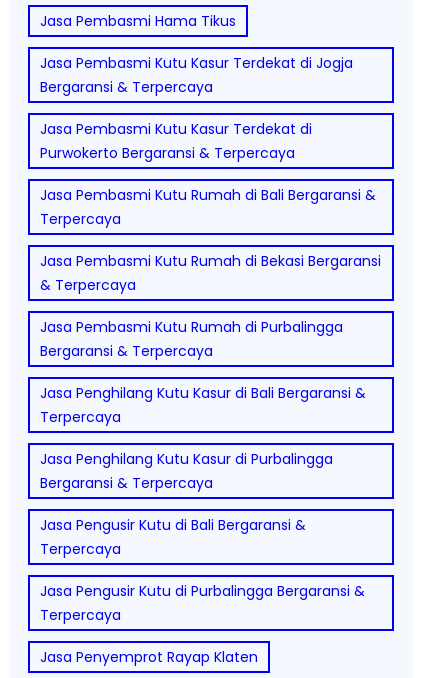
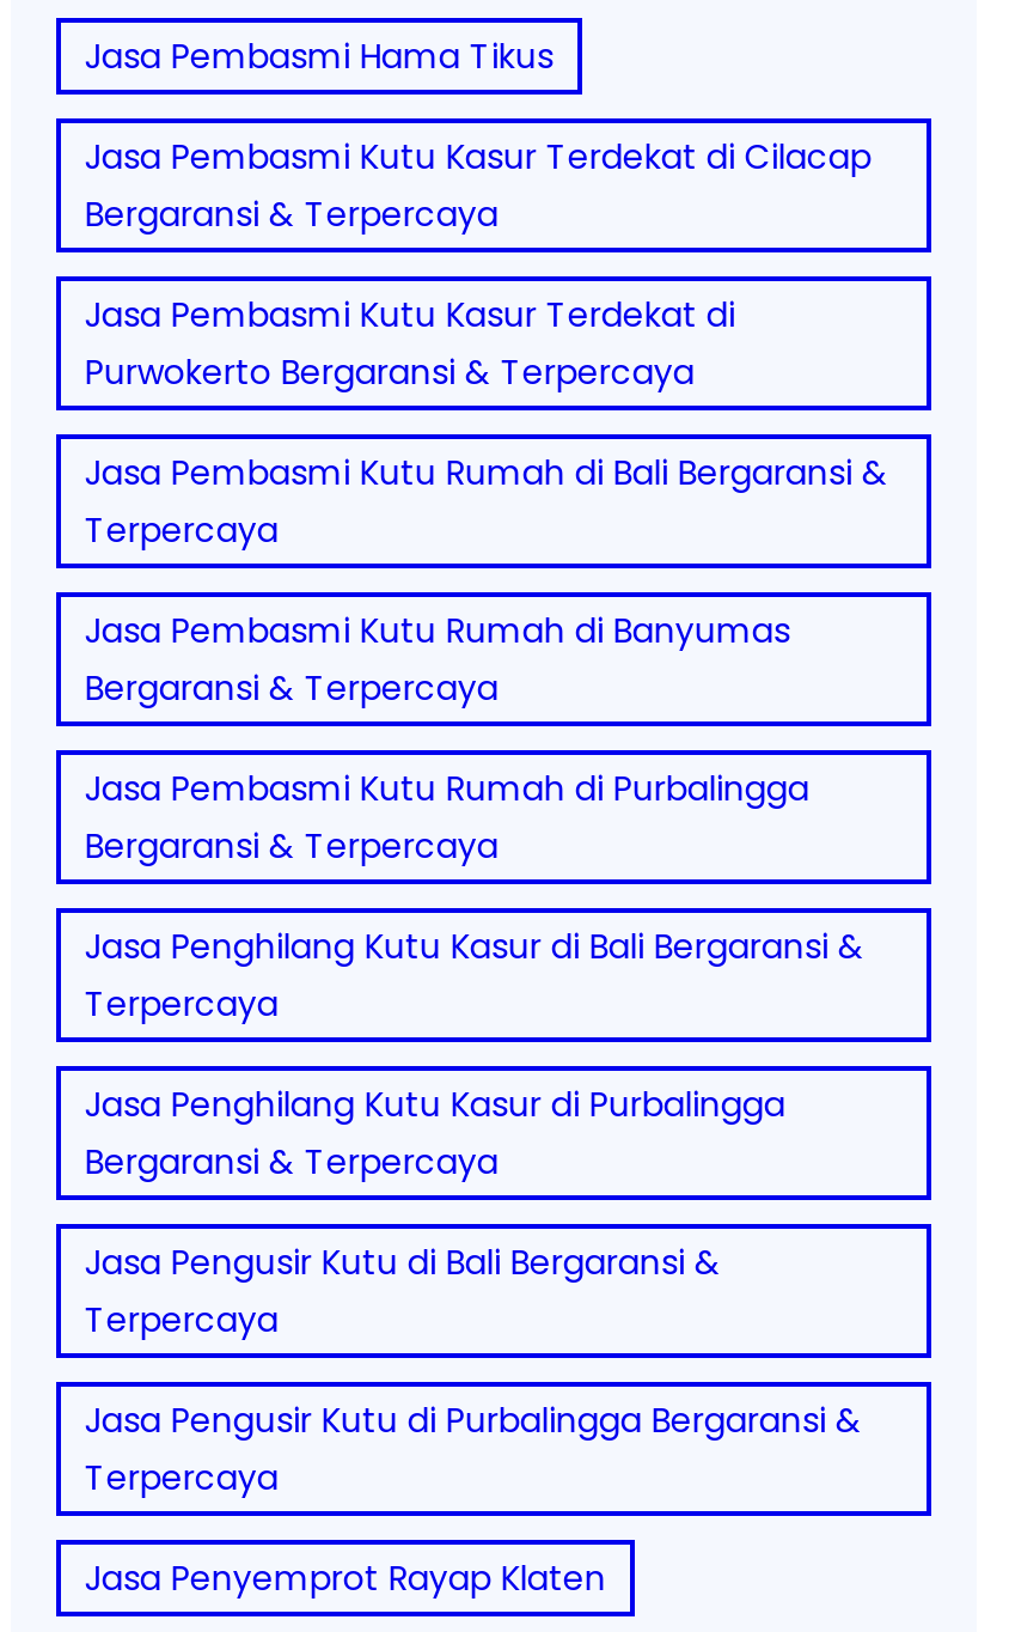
[40,53,353,73] Jasa Pembasmi Kutu Kasur Terdekat di Jogja -> [84,133,871,181] Jasa Pembasmi Kutu Kasur Terdekat di Cilacap
[40,251,381,295] Jasa Pembasmi Kutu Rumah di Bekasi Bergaransi | & Terpercaya -> [84,607,790,712] Jasa Pembasmi Kutu Rumah di Banyumas | Bergaransi & Terpercaya

